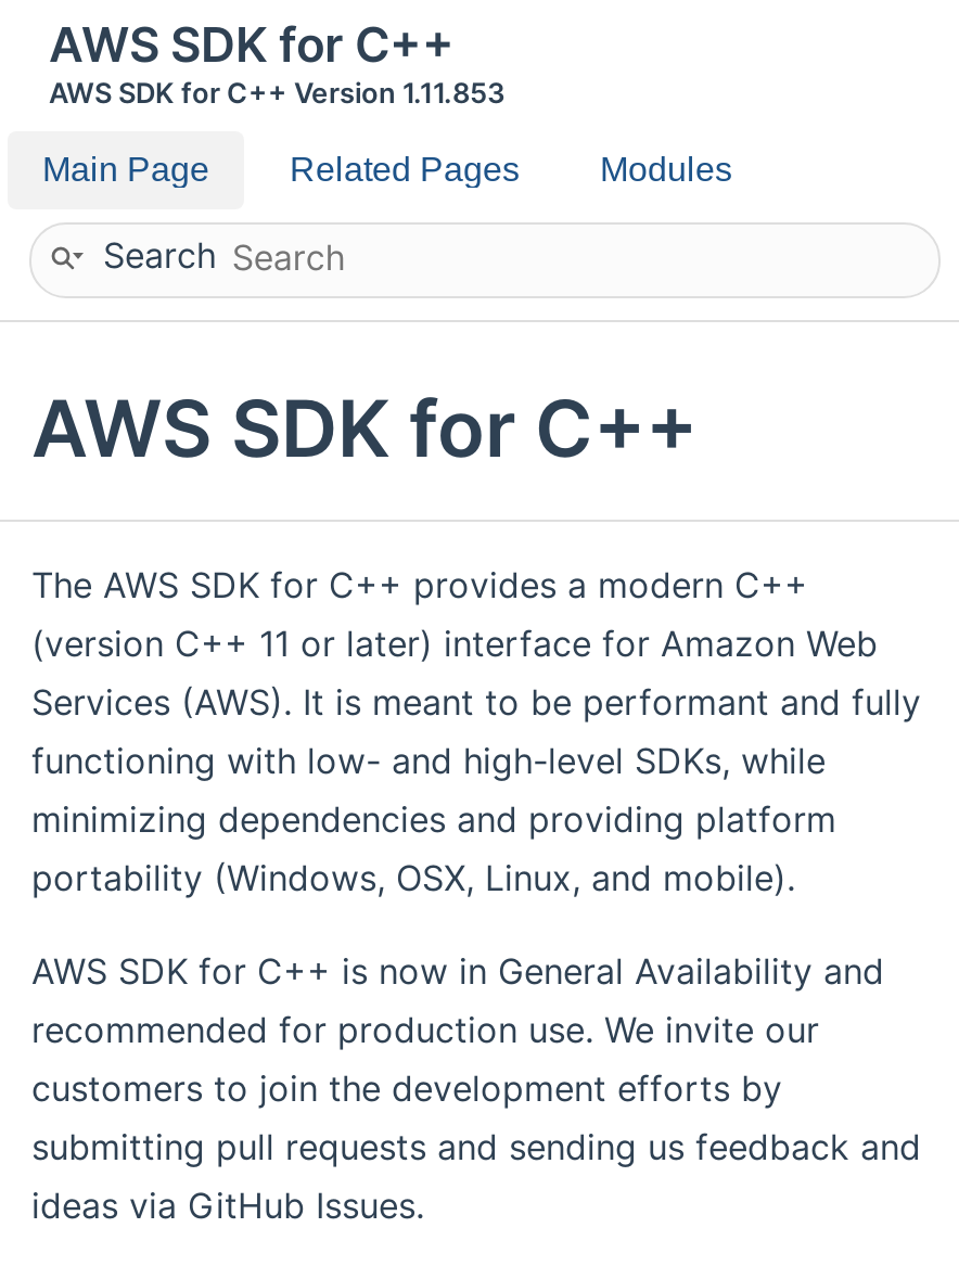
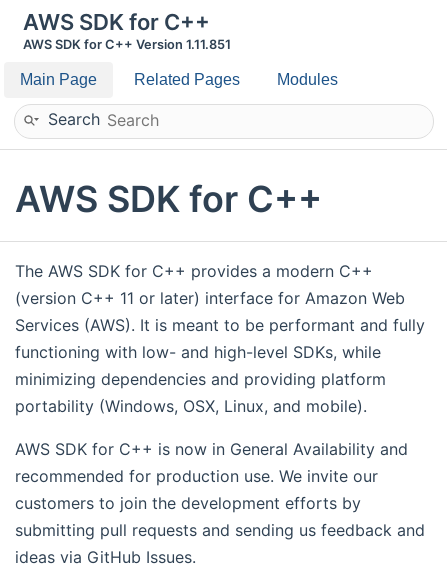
[49,77,504,110] AWS SDK for C++ Version 1.11.853 -> [23,37,231,52] AWS SDK for C++ Version 1.11.851

